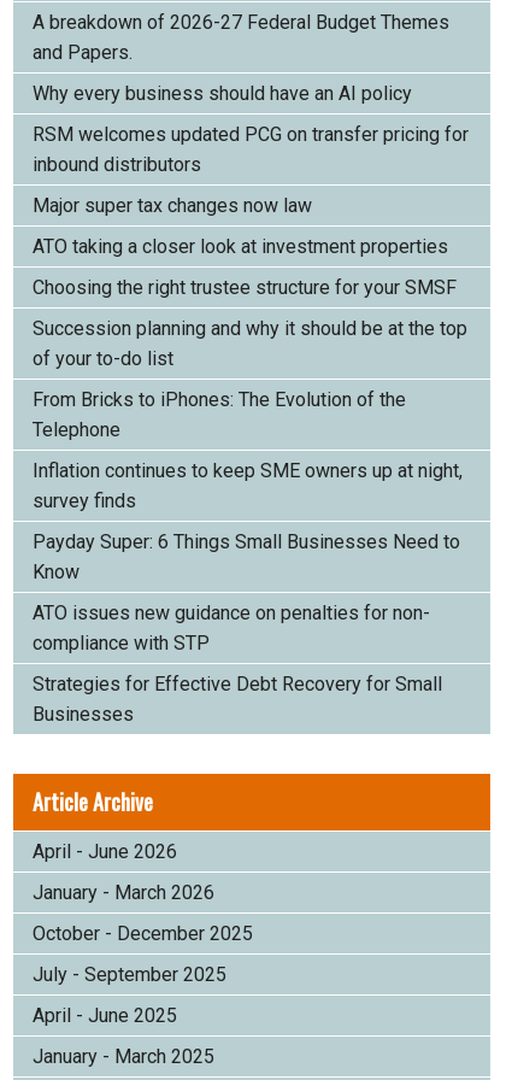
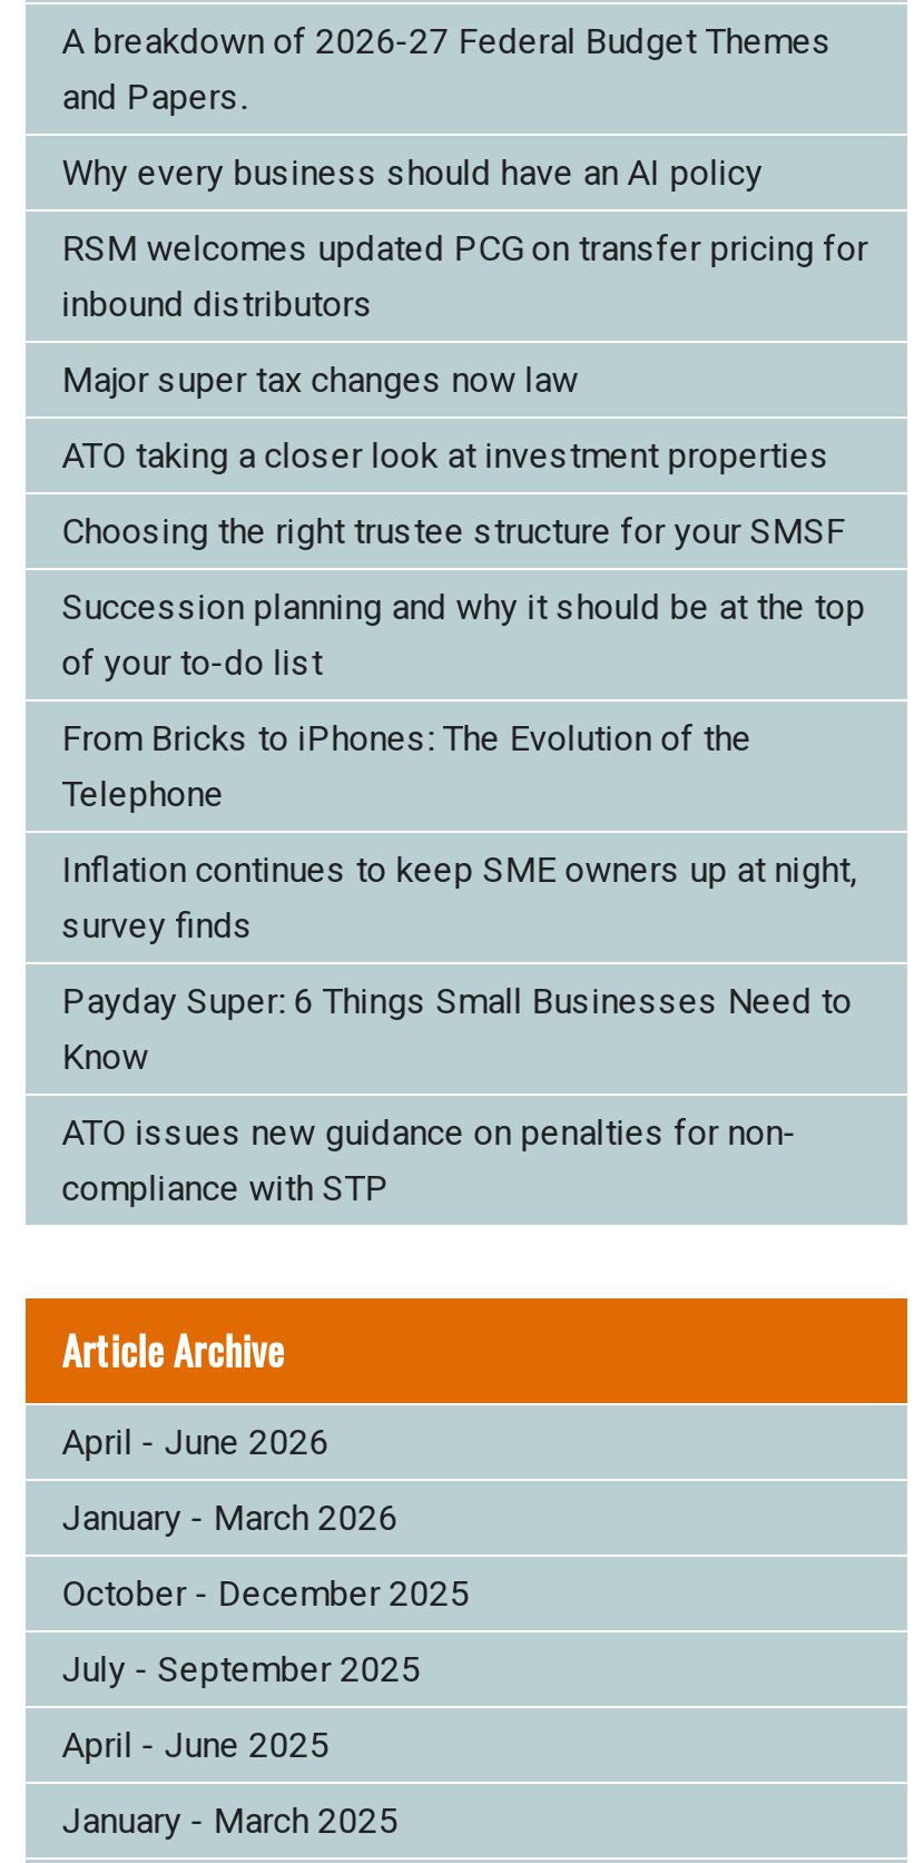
[33,672,442,725] Strategies for Effective Debt Recovery for Small | Businesses -> none

